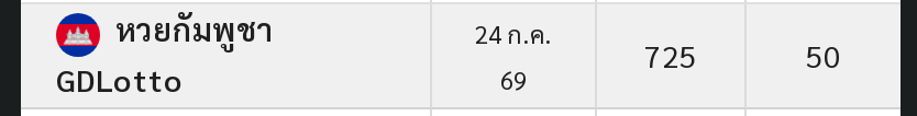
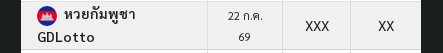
[475,17,552,50] 24 ก.ค. -> [227,8,262,23] 22 ก.ค.
[644,35,841,74] 725 | 50 -> [304,16,394,34] XXX | XX

